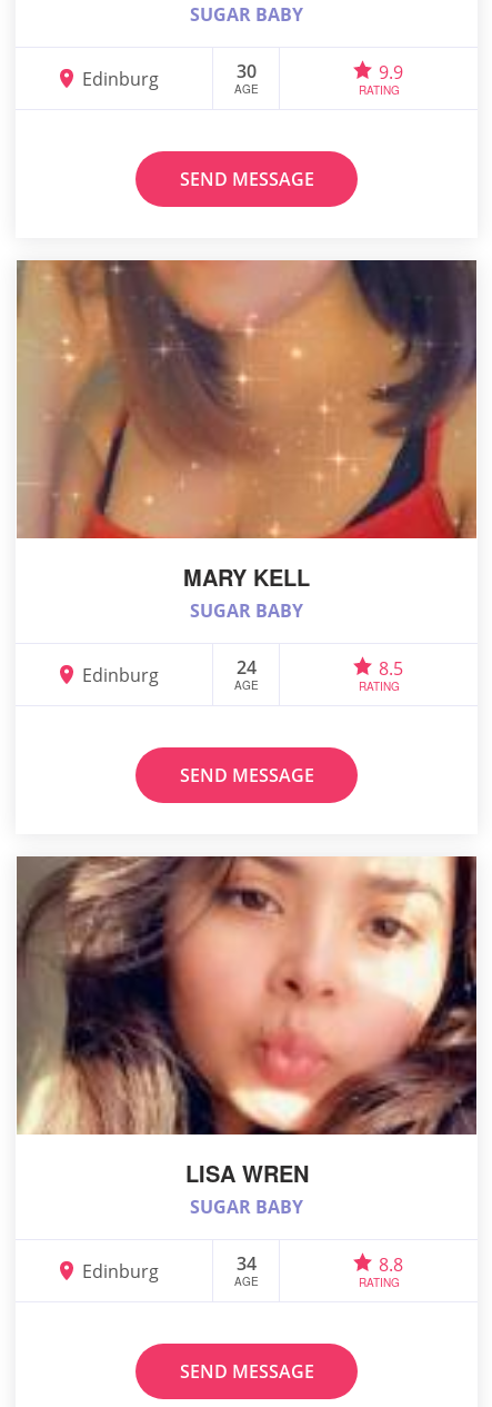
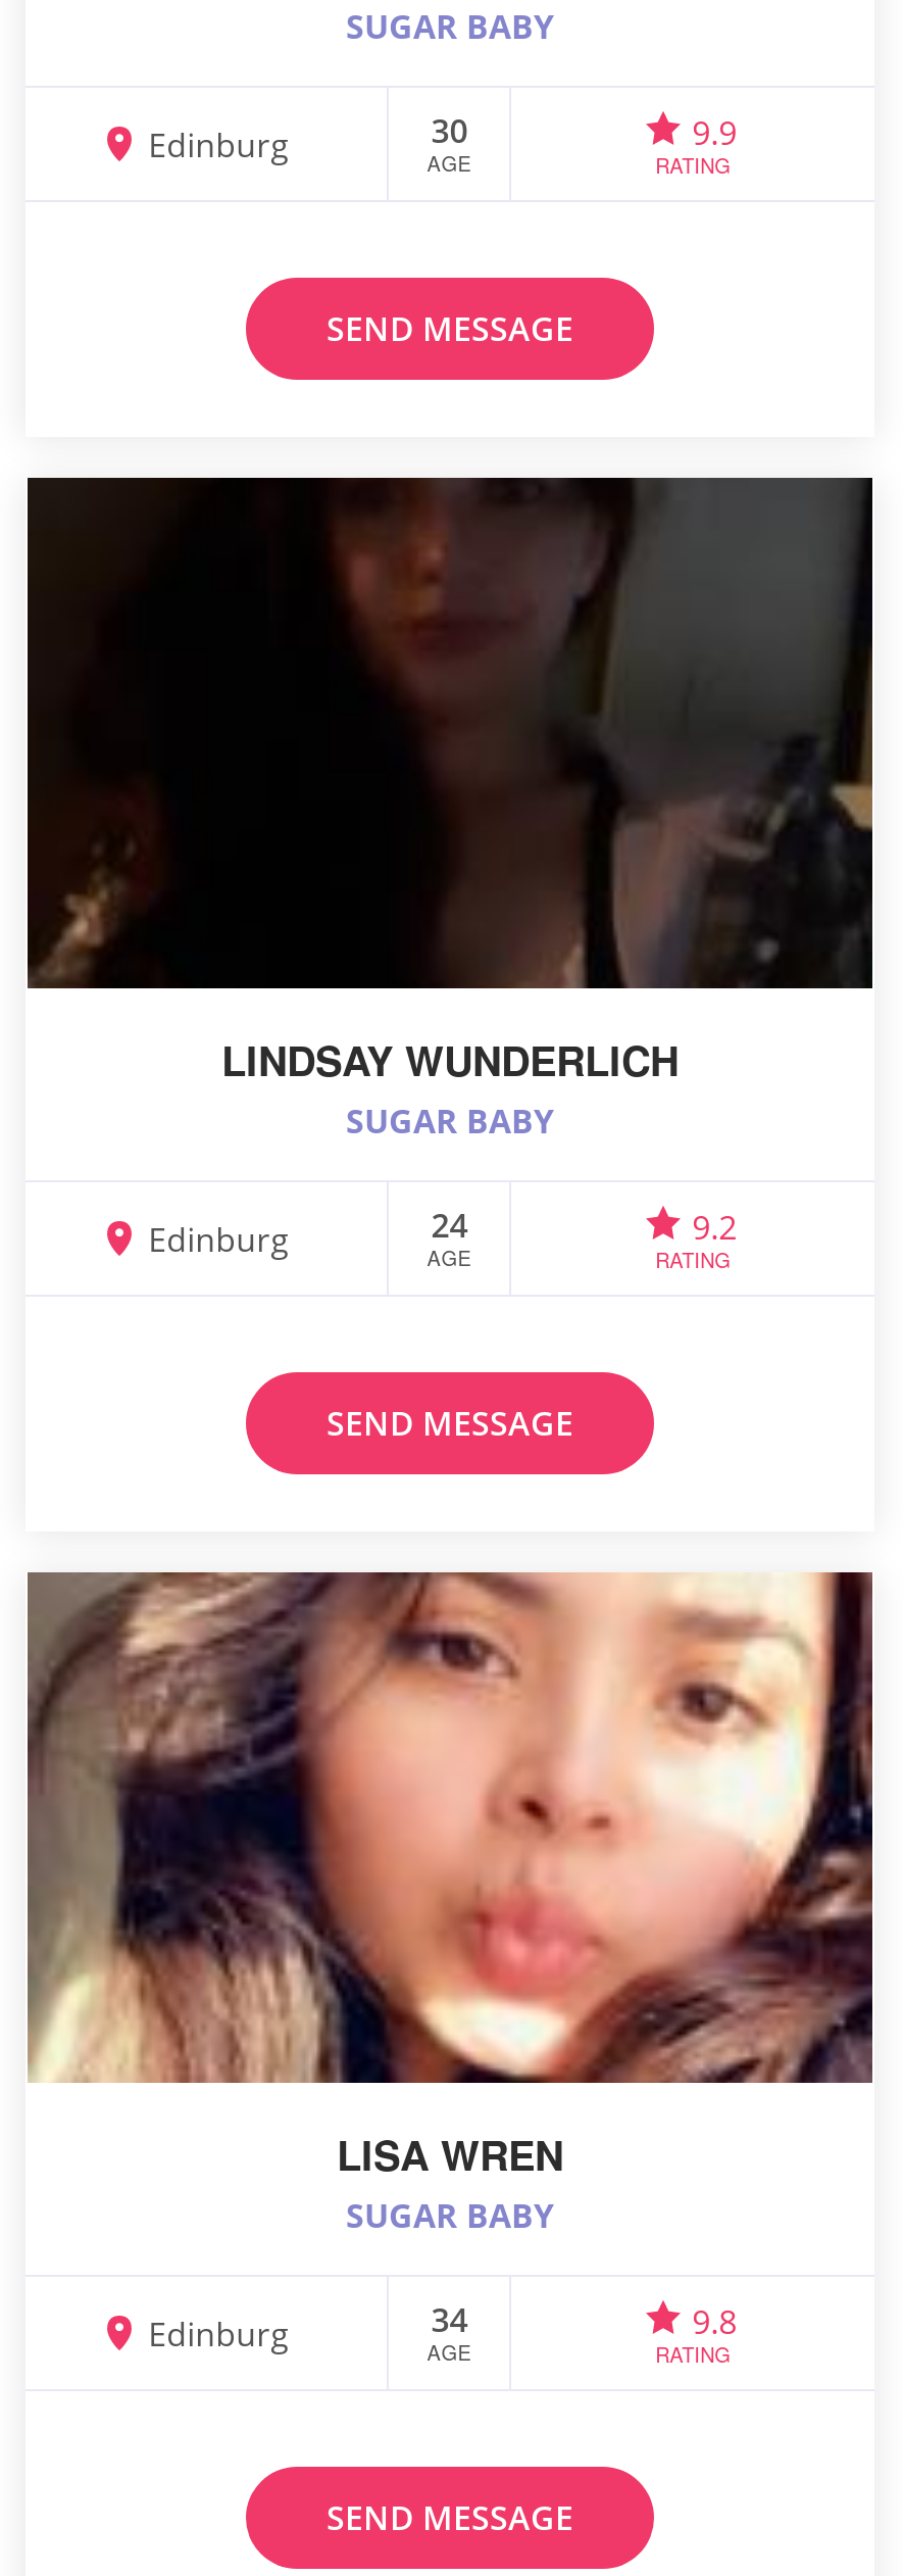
[16,259,478,593] [image] | MARY KELL -> [26,476,874,1089] [image] | LINDSAY WUNDERLICH
[374,657,403,681] 8.5 -> [684,1206,737,1251] 9.2
[374,1253,403,1277] 8.8 -> [684,2300,737,2345] 9.8

